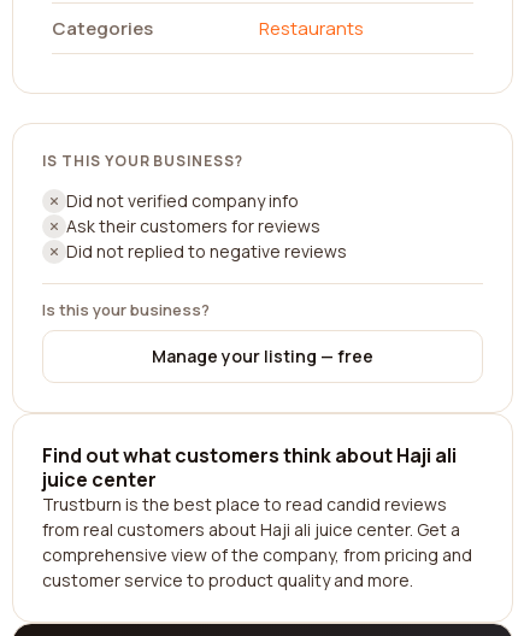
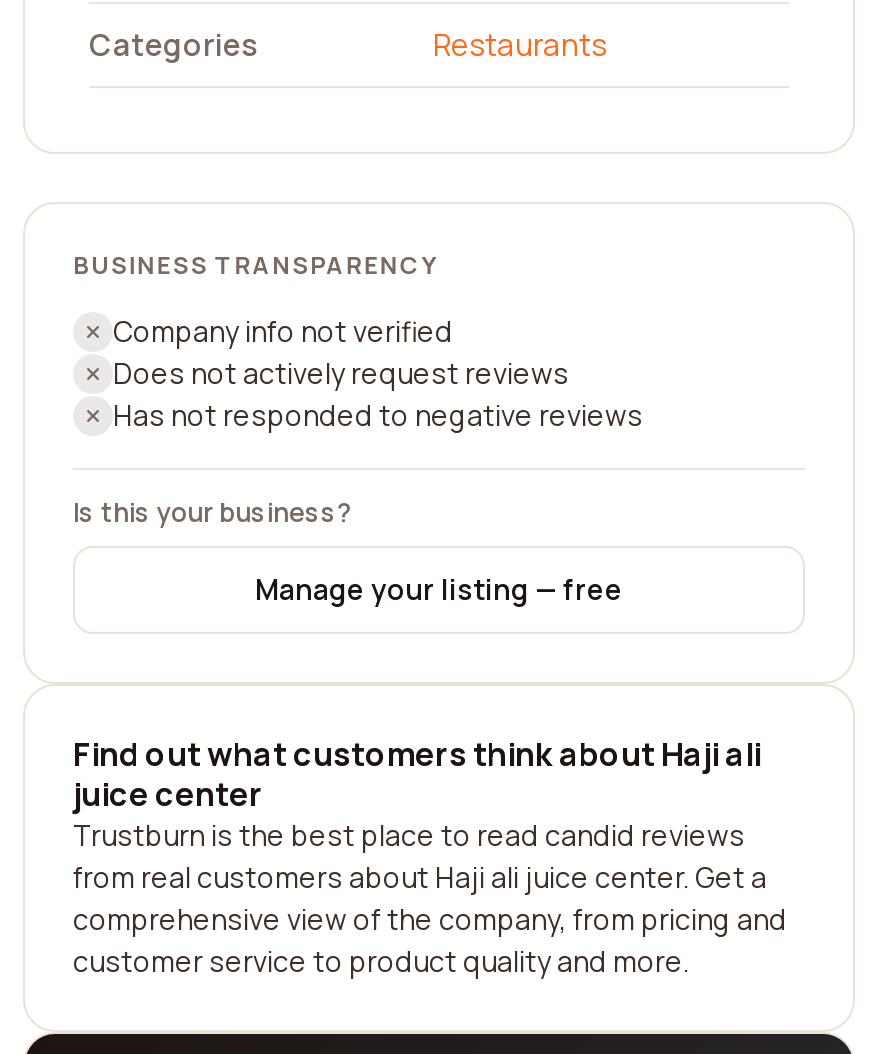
[42,151,243,171] IS THIS YOUR BUSINESS? -> [73,248,437,282] BUSINESS TRANSPARENCY
[66,189,347,263] Did not verified company info | Ask their customers for reviews | Did not replied to negative reviews -> [113,312,643,434] Company info not verified | Does not actively request reviews | Has not responded to negative reviews

